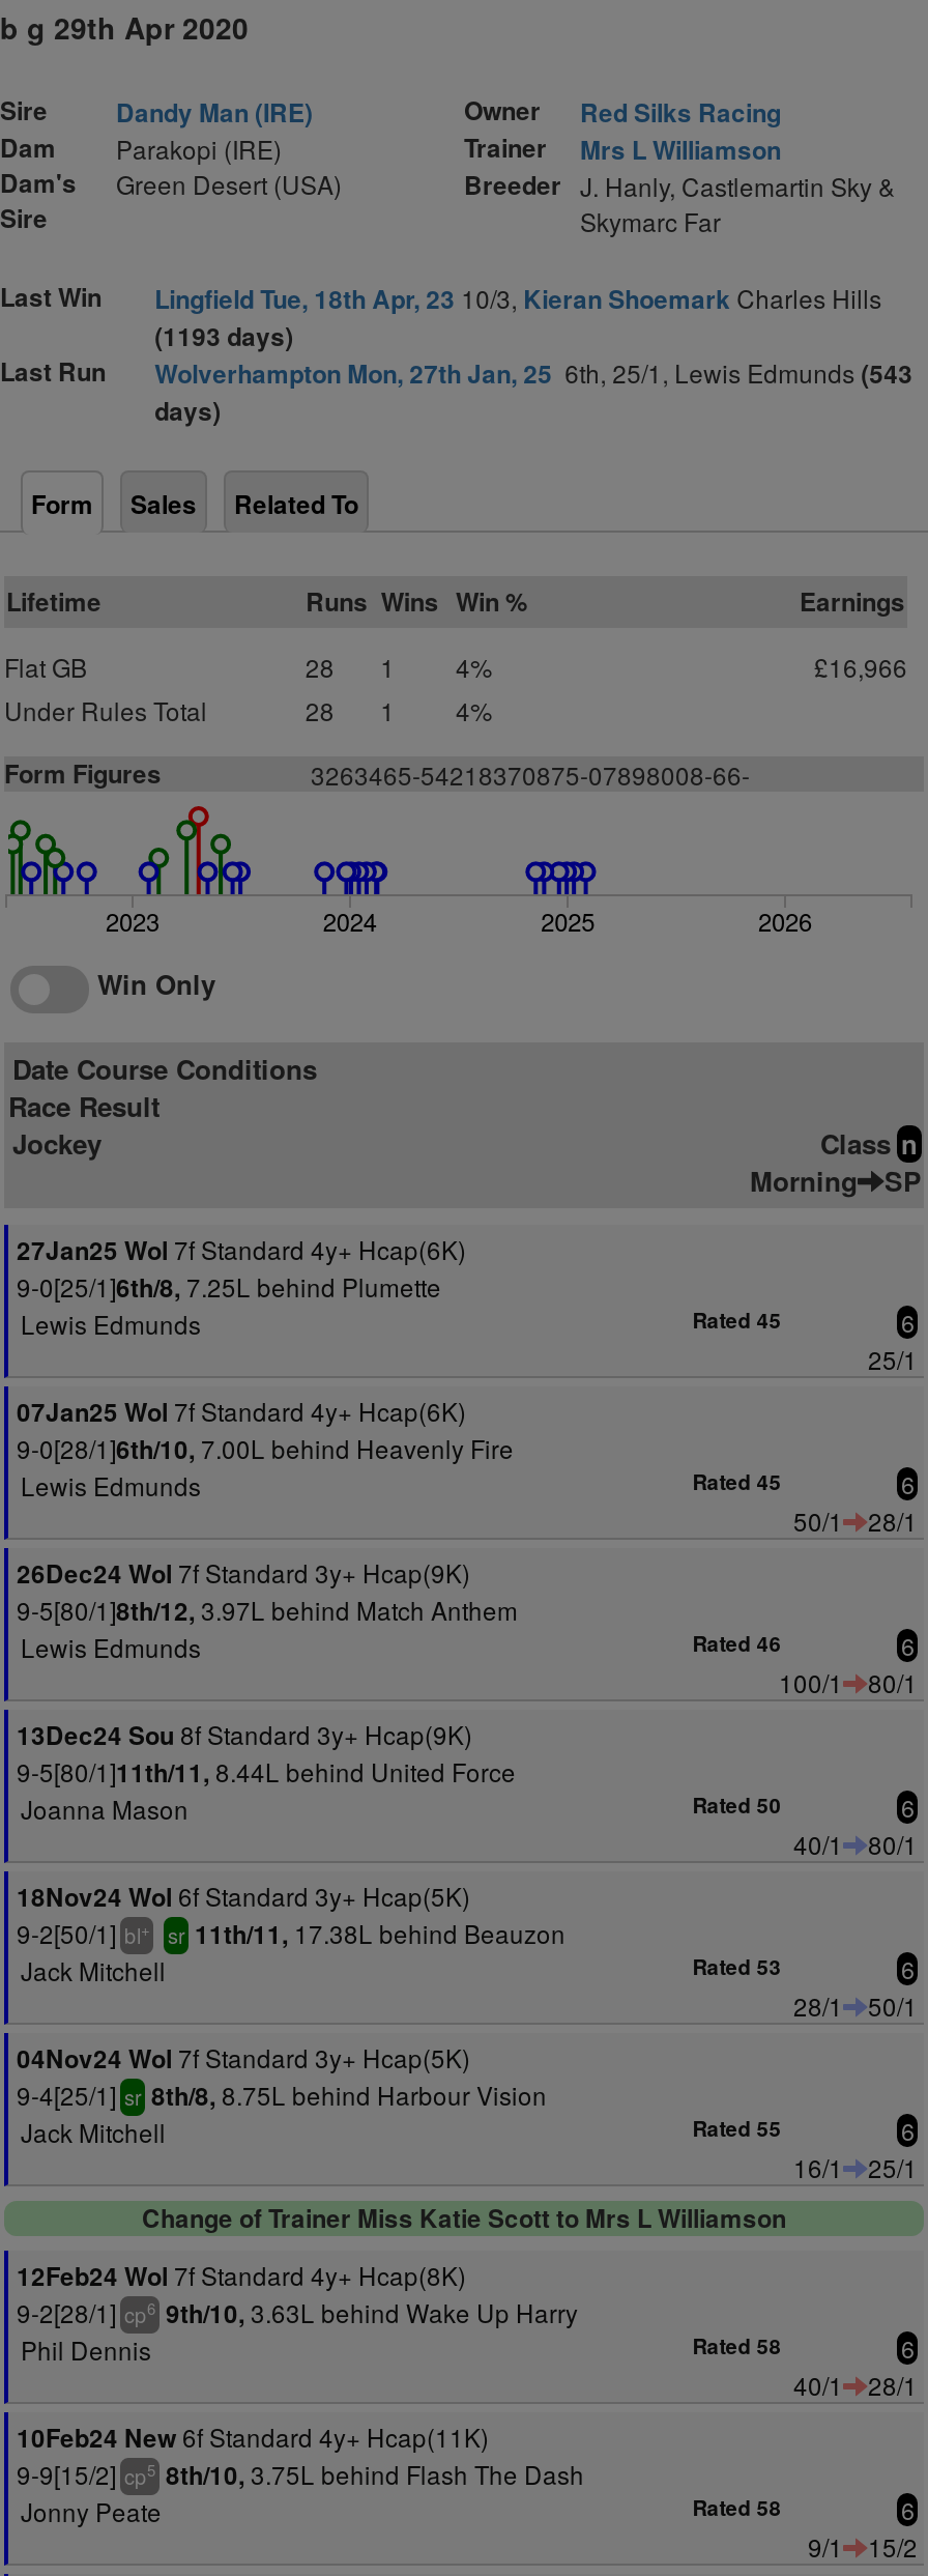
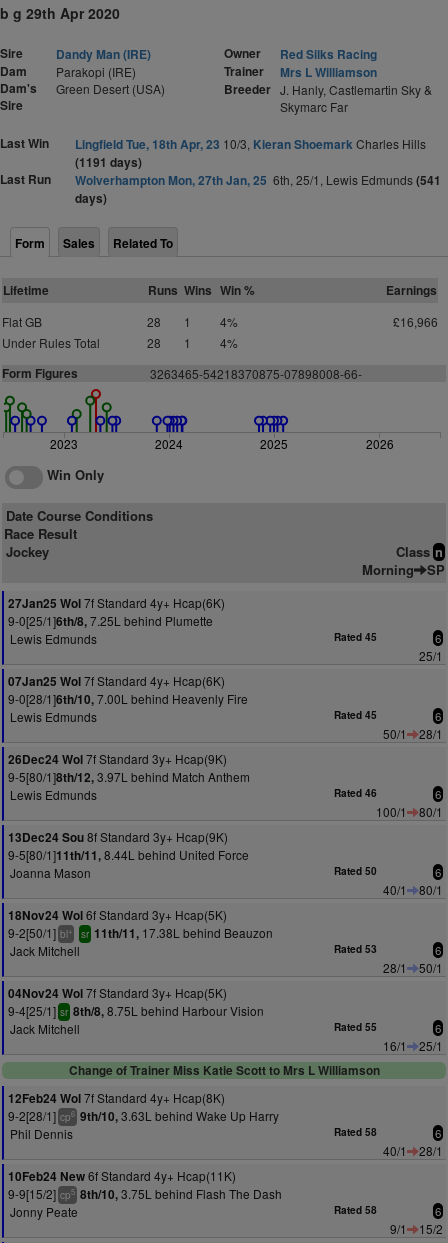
[155,317,294,354] (1193 days) -> [75,153,142,171] (1191 days)
[155,354,913,392] Wolverhampton Mon, 27th Jan, 25 6th, 25/1, Lewis Edmunds (543 -> [75,171,441,189] Wolverhampton Mon, 27th Jan, 25 6th, 25/1, Lewis Edmunds (541

